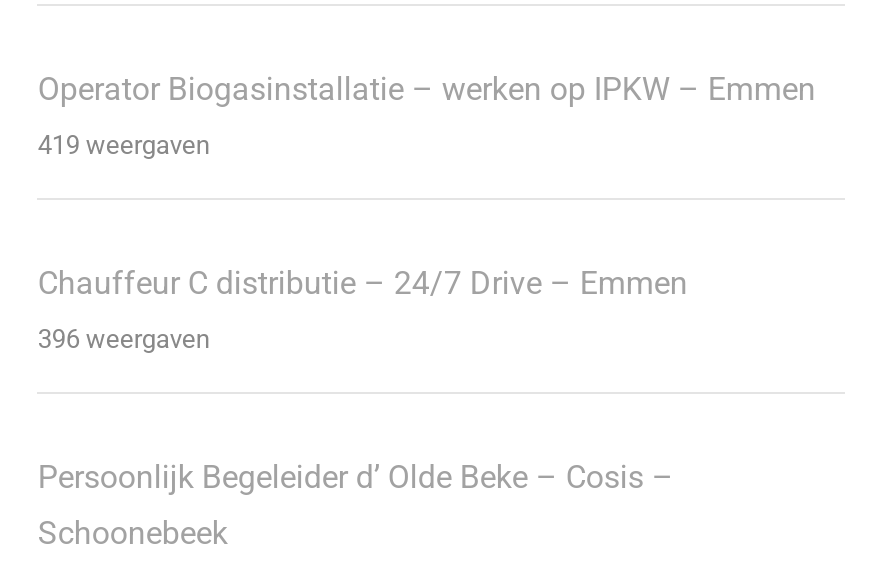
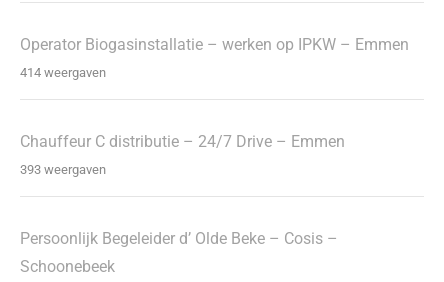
[38,130,210,160] 419 weergaven -> [20,65,106,80] 414 weergaven
[38,324,210,354] 396 weergaven -> [20,162,106,177] 393 weergaven

